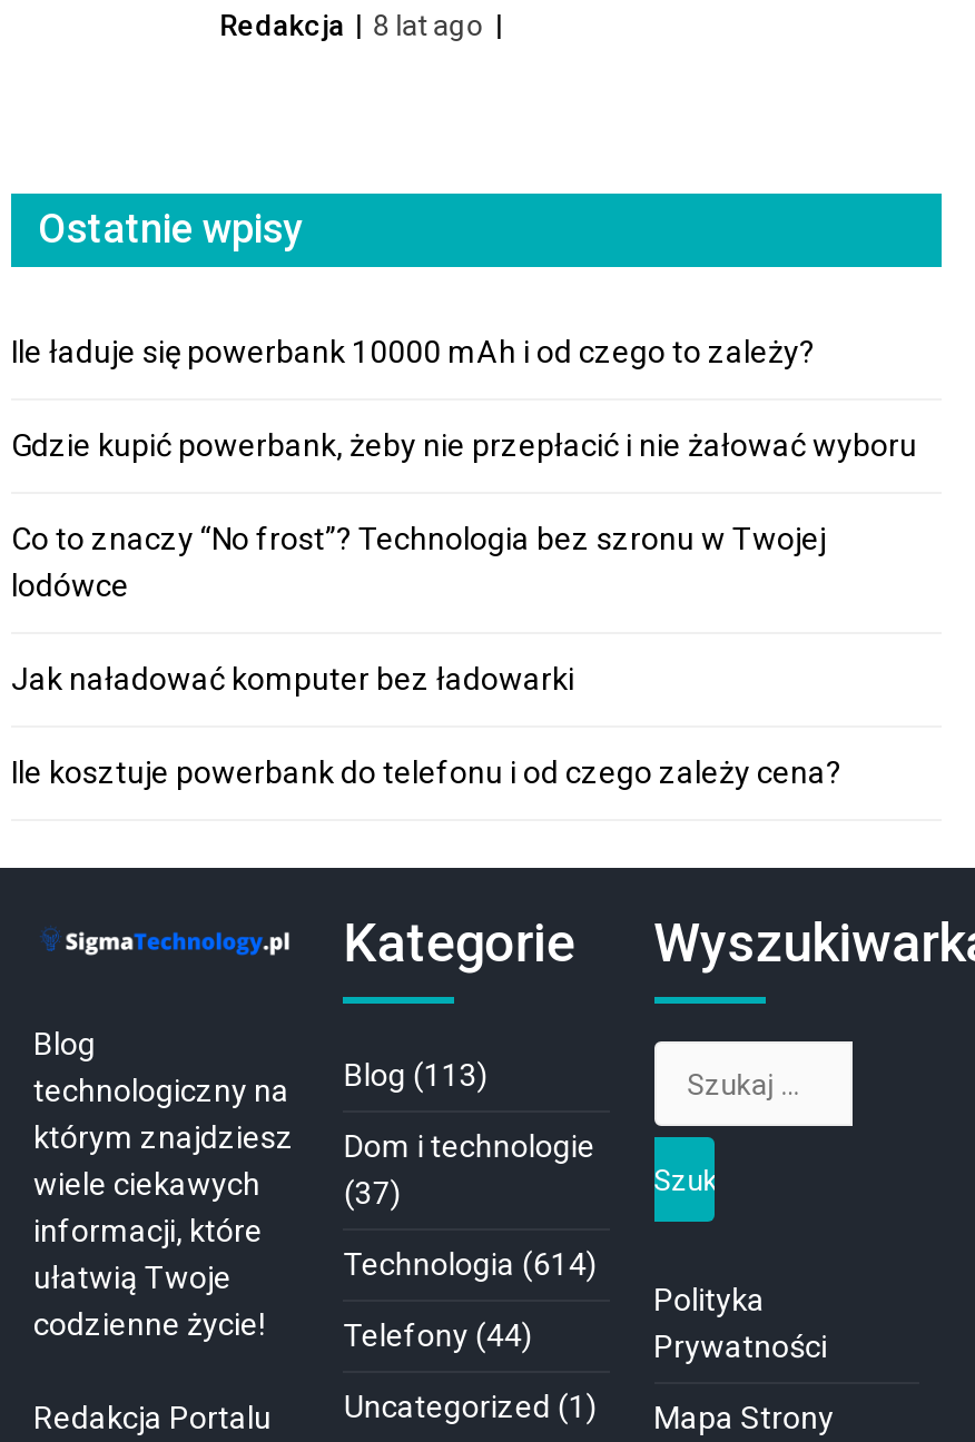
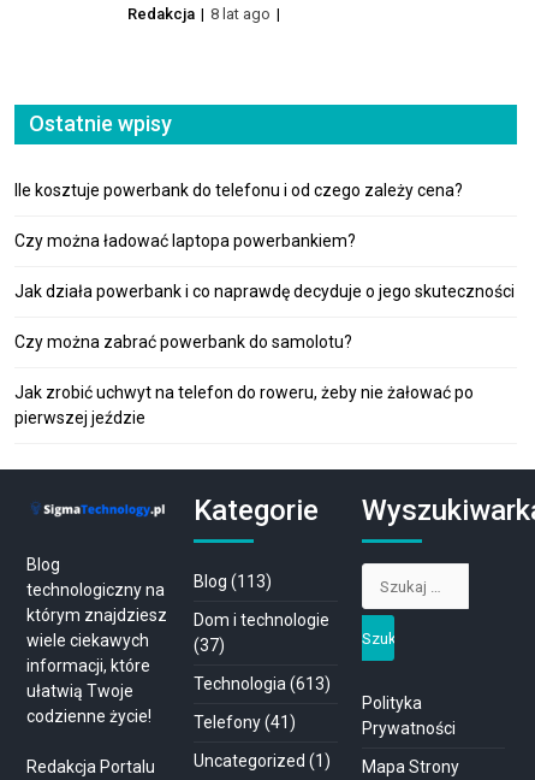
[11,335,917,697] Ile ładuje się powerbank 10000 mAh i od czego to zależy? | Gdzie kupić powerbank, żeby nie przepłacić i nie żałować wyboru | Co to znaczy “No frost”? Technologia bez szronu w Twojej | lodówce | Jak naładować komputer bez ładowarki -> none
moved [11,755,841,791] -> [14,181,463,200]: Ile kosztuje powerbank do telefonu i od czego zależy cena?
none -> [14,232,515,428] Czy można ładować laptopa powerbankiem? | Jak działa powerbank i co naprawdę decyduje o jego skuteczności | Czy można zabrać powerbank do samolotu? | Jak zrobić uchwyt na telefon do roweru, żeby nie żałować po | pierwszej jeździe
[343,1247,597,1283] Technologia (614) -> [194,675,331,694] Technologia (613)
[343,1318,533,1354] Telefony (44) -> [194,713,296,732] Telefony (41)

